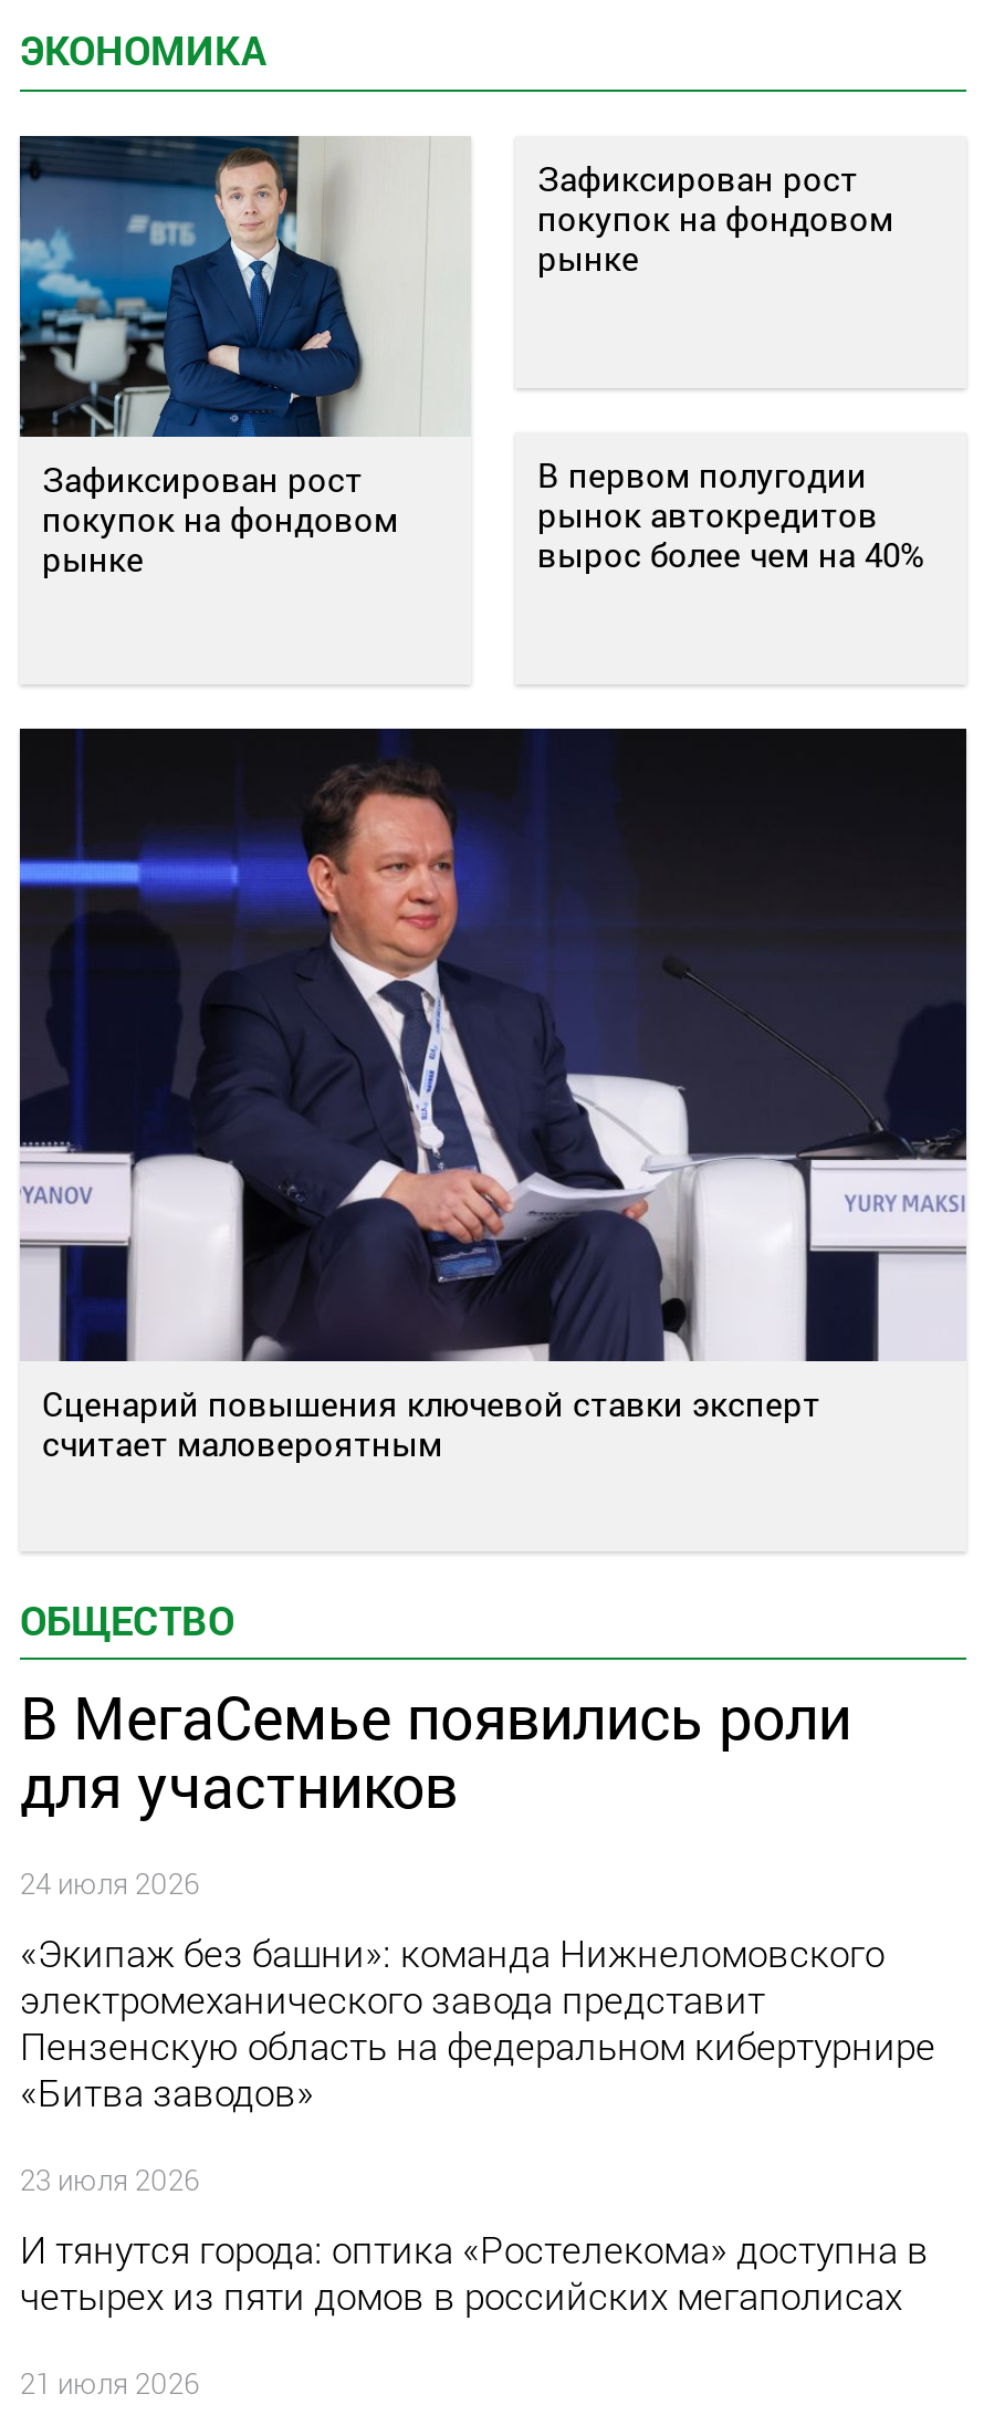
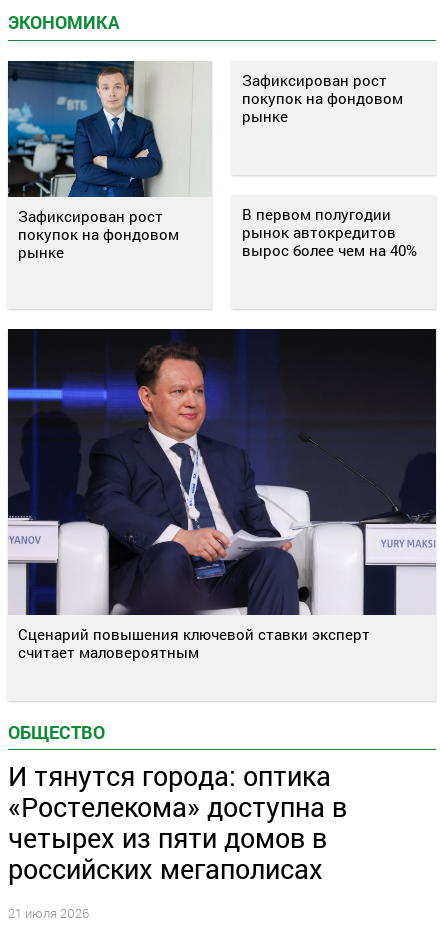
[20,1678,935,2321] В МегаСемье появились роли | для участников | 24 июля 2026 | «Экипаж без башни»: команда Нижнеломовского | электромеханического завода представит | Пензенскую область на федеральном кибертурнире | «Битва заводов» | 23 июля 2026 | И тянутся города: оптика «Ростелекома» доступна в | четырех из пяти домов в российских мегаполисах -> [8,758,347,886] И тянутся города: оптика | «Ростелекома» доступна в | четырех из пяти домов в | российских мегаполисах

